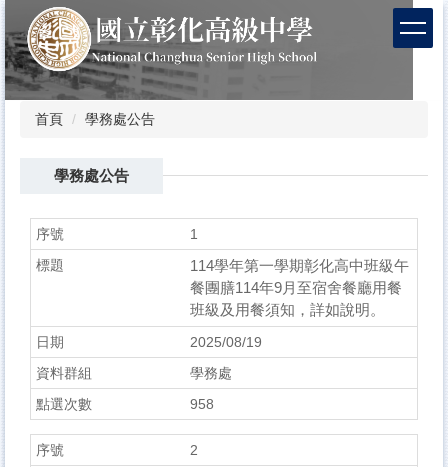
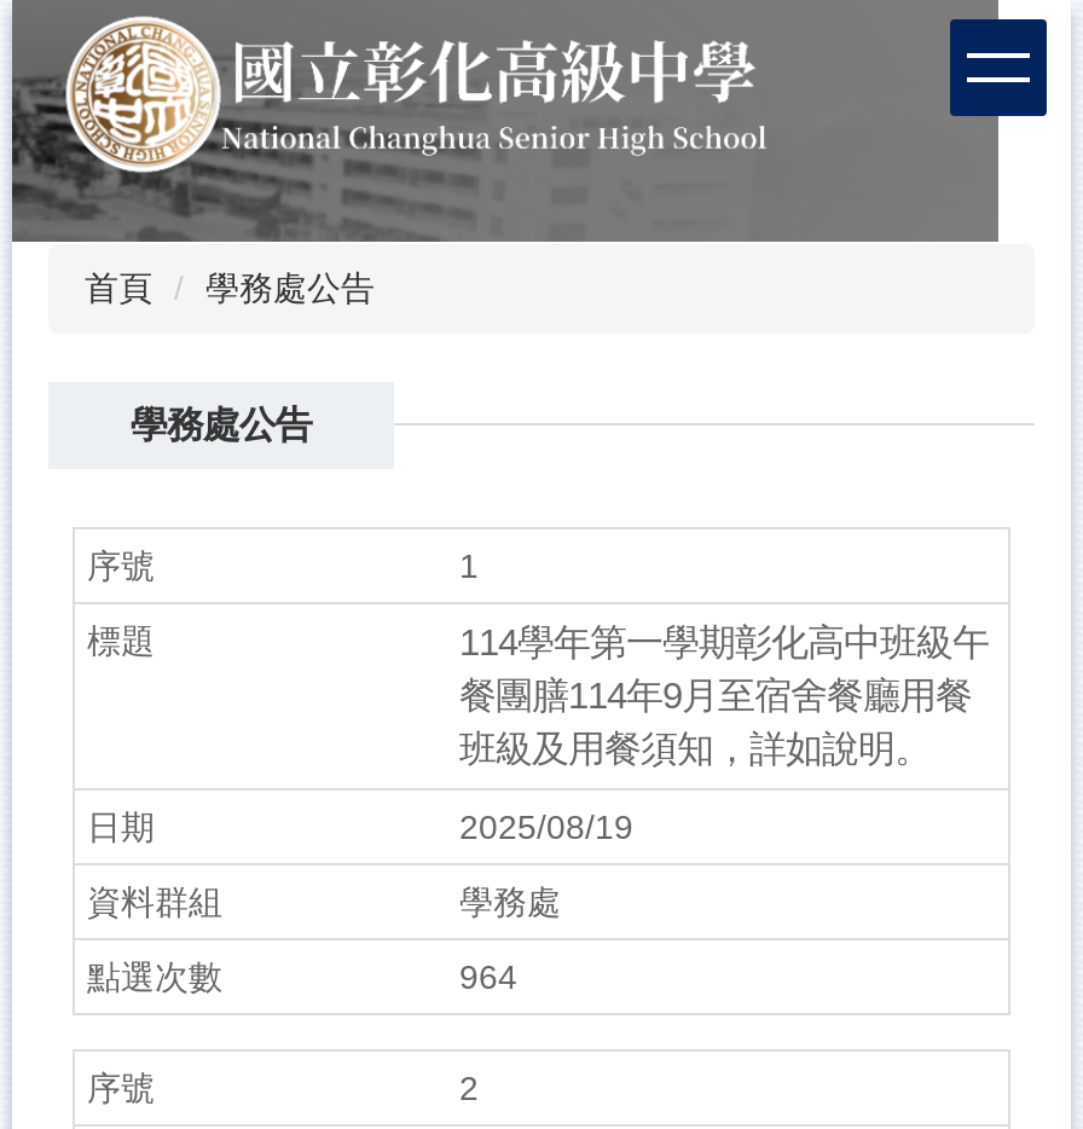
[190,396,214,412] 958 -> [459,958,517,997] 964

